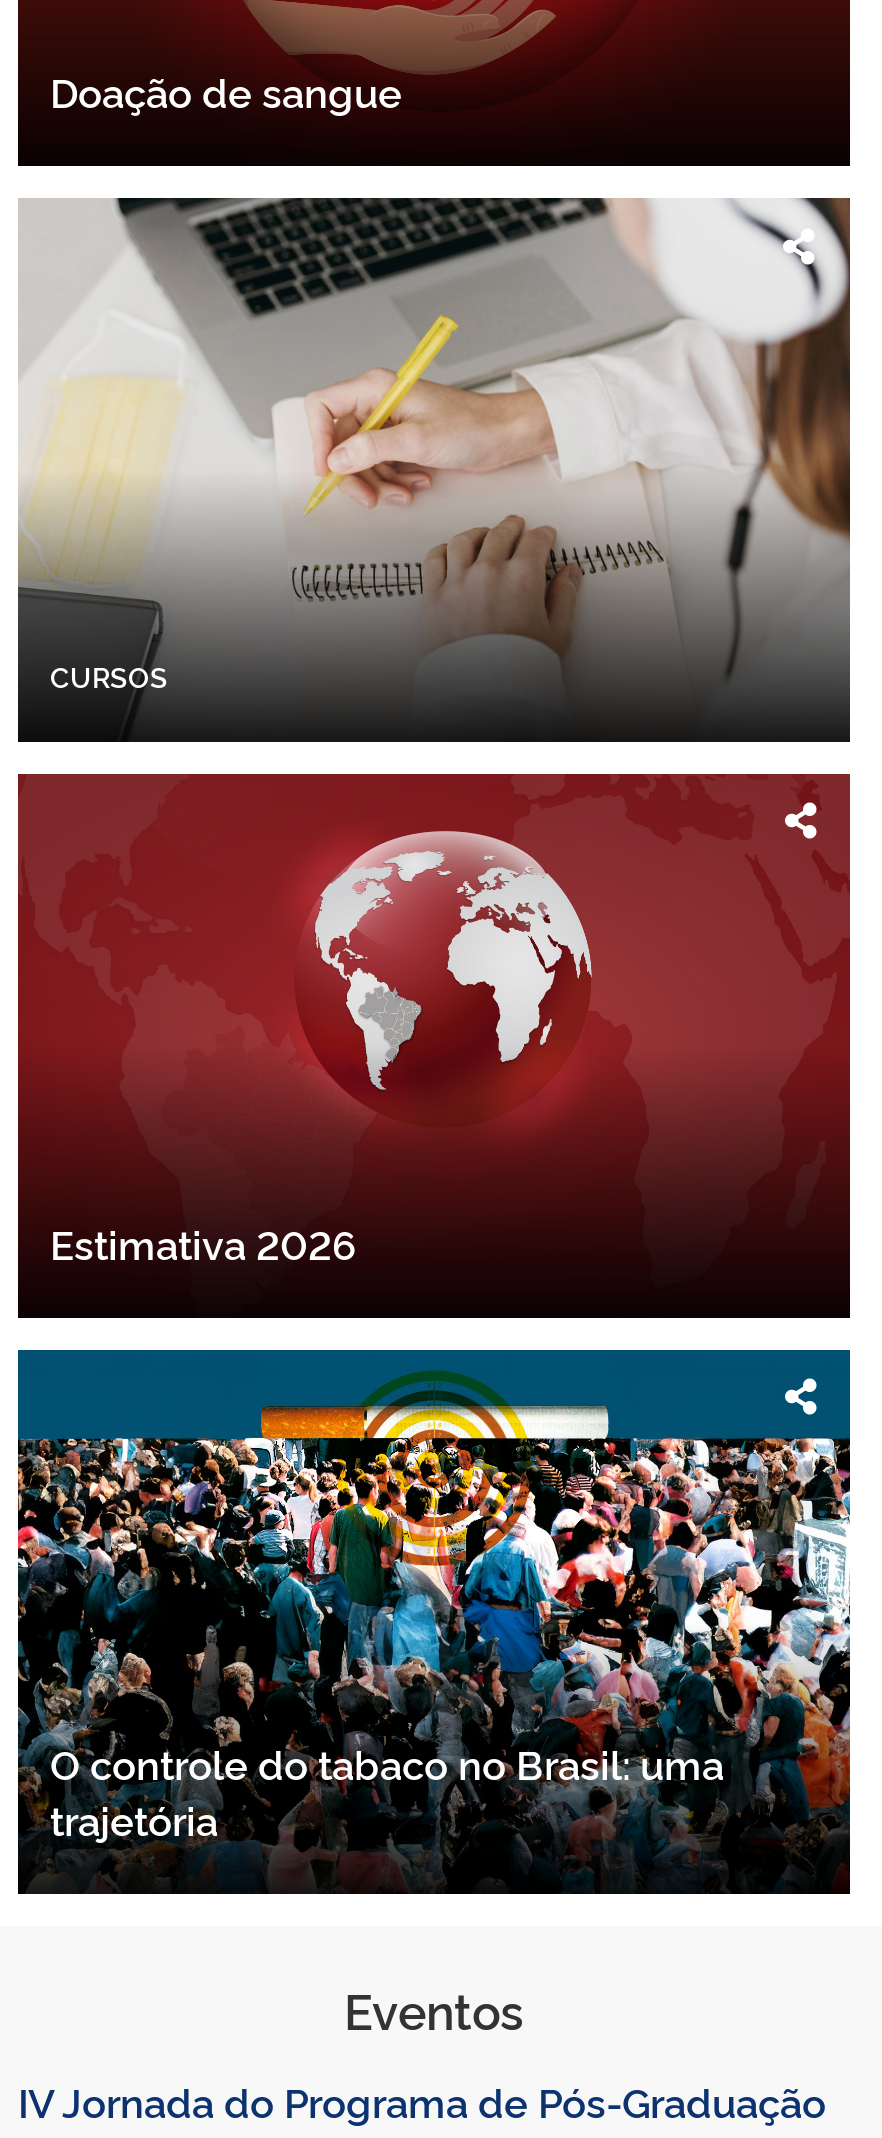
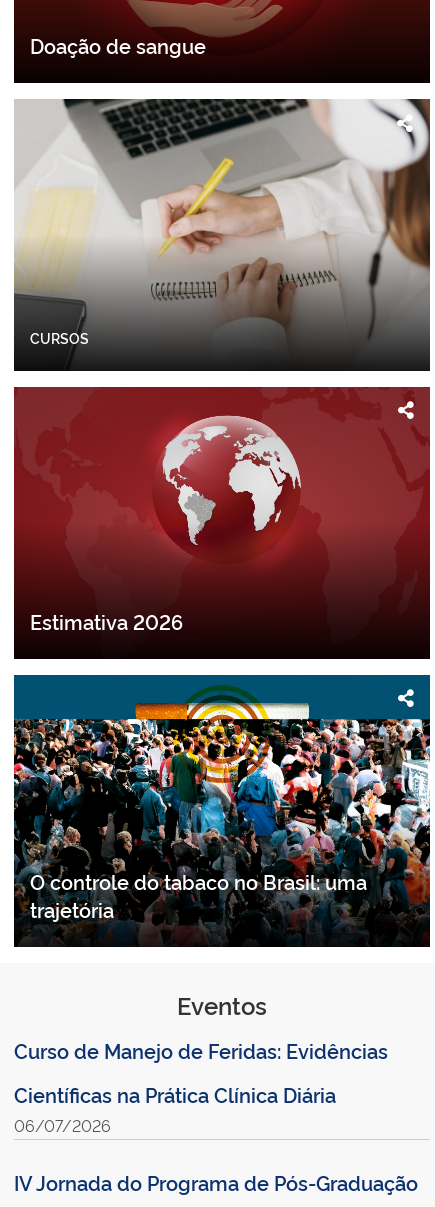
none -> [14,1036,388,1136] Curso de Manejo de Feridas: Evidências | Científicas na Prática Clínica Diária | 06/07/2026

